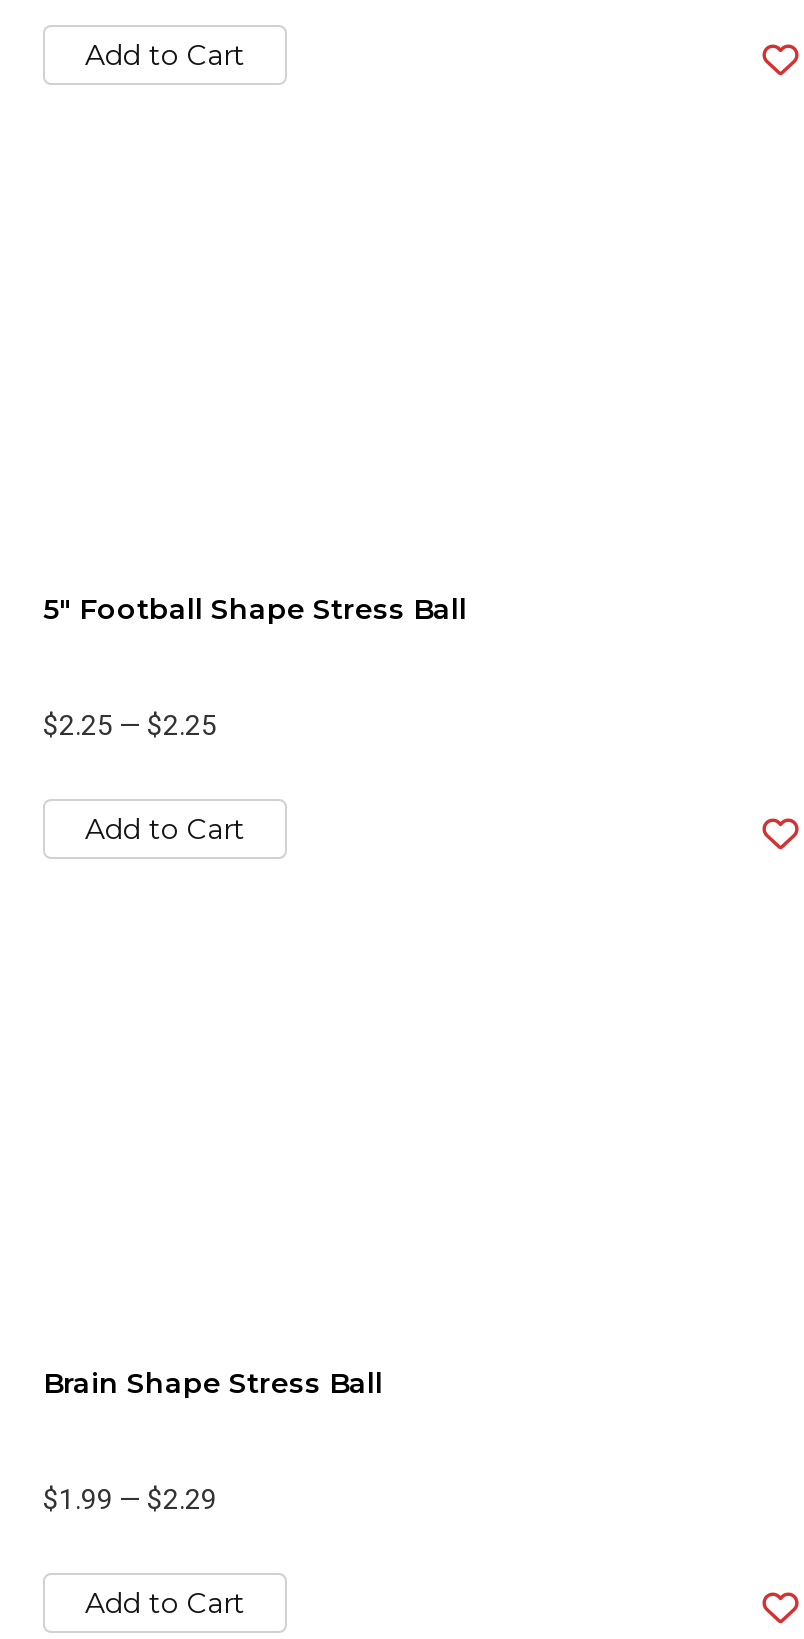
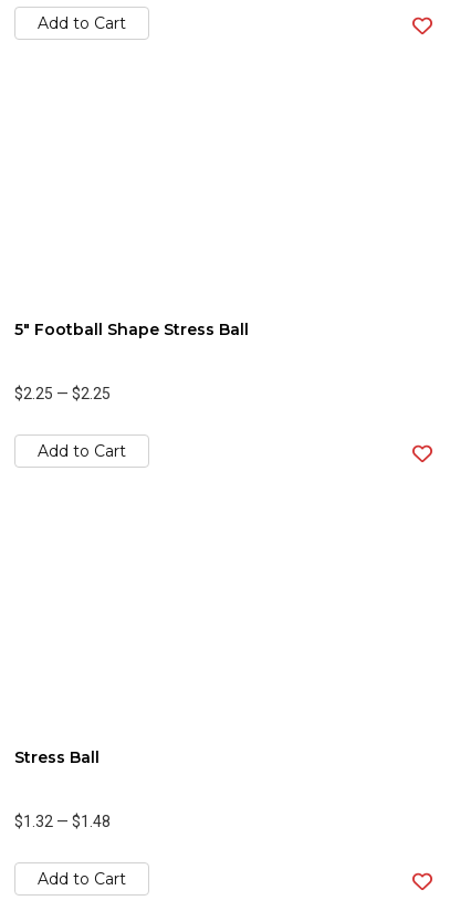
[43,1365,383,1401] Brain Shape Stress Ball -> [14,747,100,767] Stress Ball
[43,1483,217,1515] $1.99 — $2.29 -> [14,813,111,830] $1.32 — $1.48

